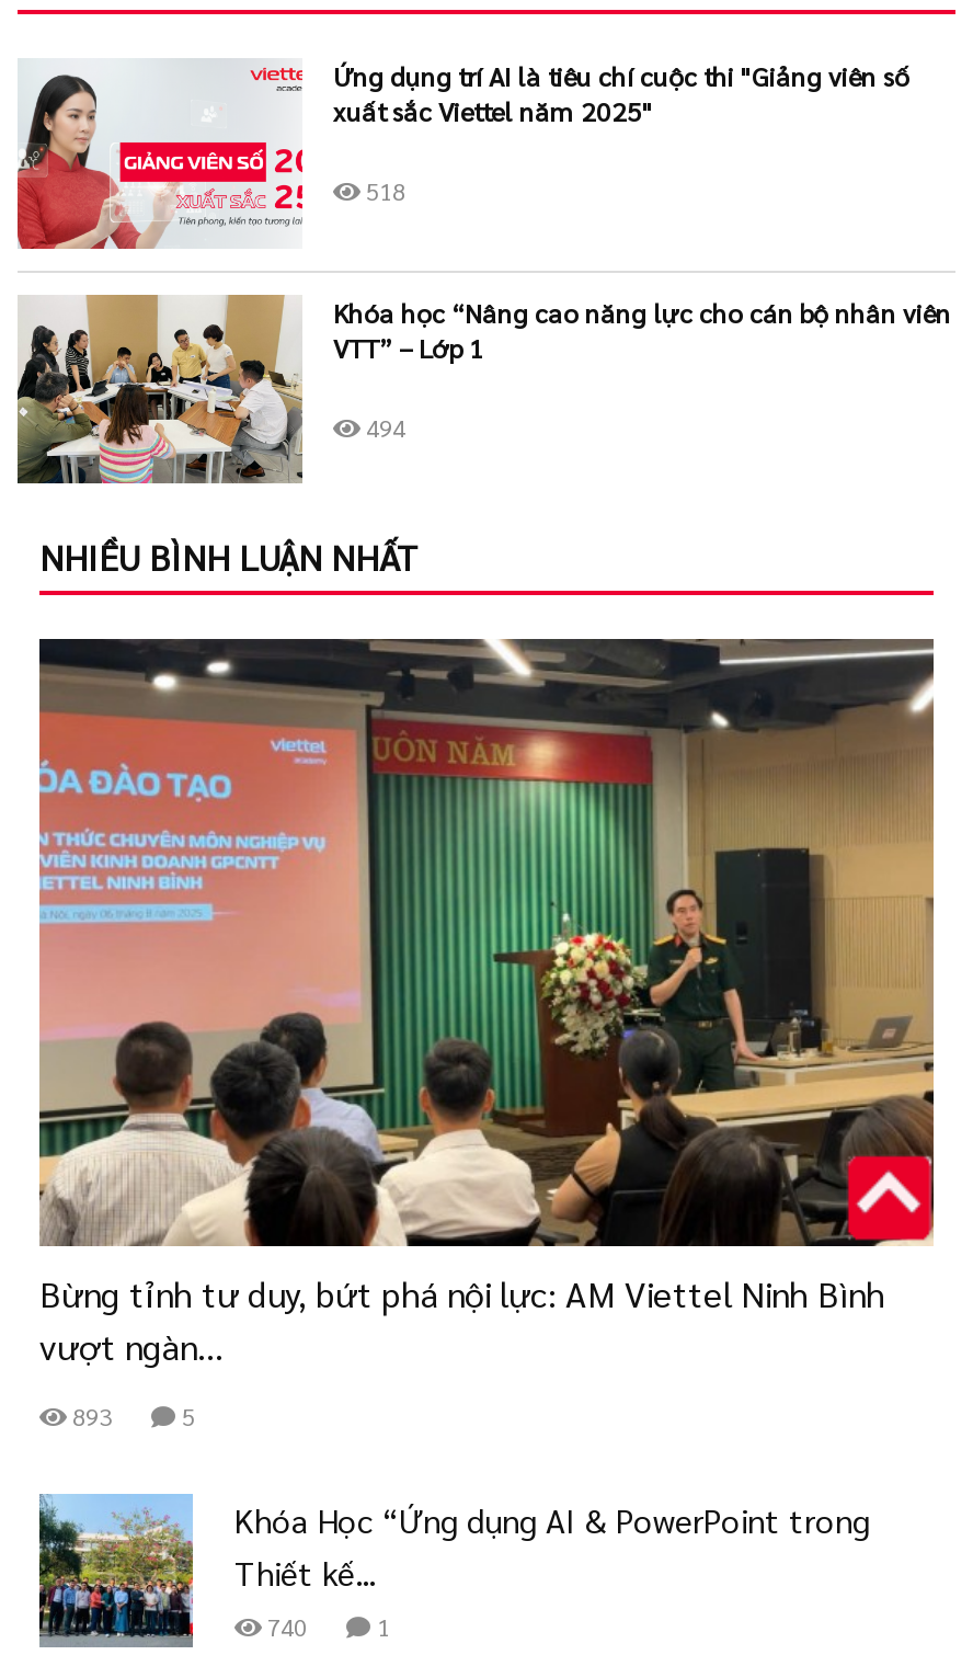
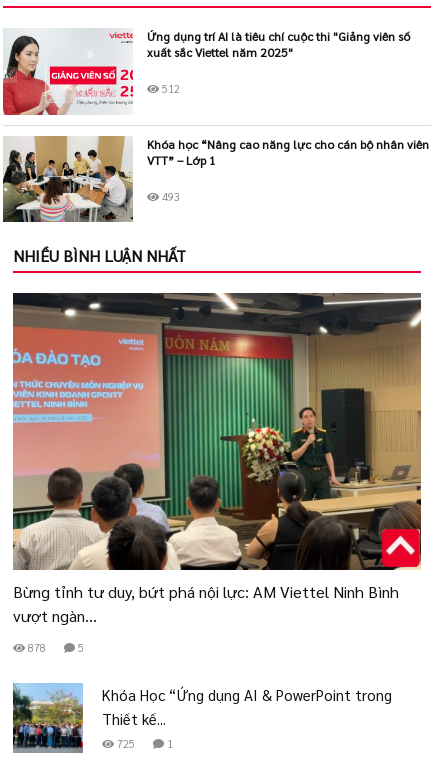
[366,174,405,207] 518 -> [162,81,180,96] 512
[366,410,405,443] 494 -> [162,189,180,204] 493
[72,1400,112,1433] 893 -> [28,640,46,655] 878
[267,1611,307,1643] 740 -> [117,736,135,751] 725

